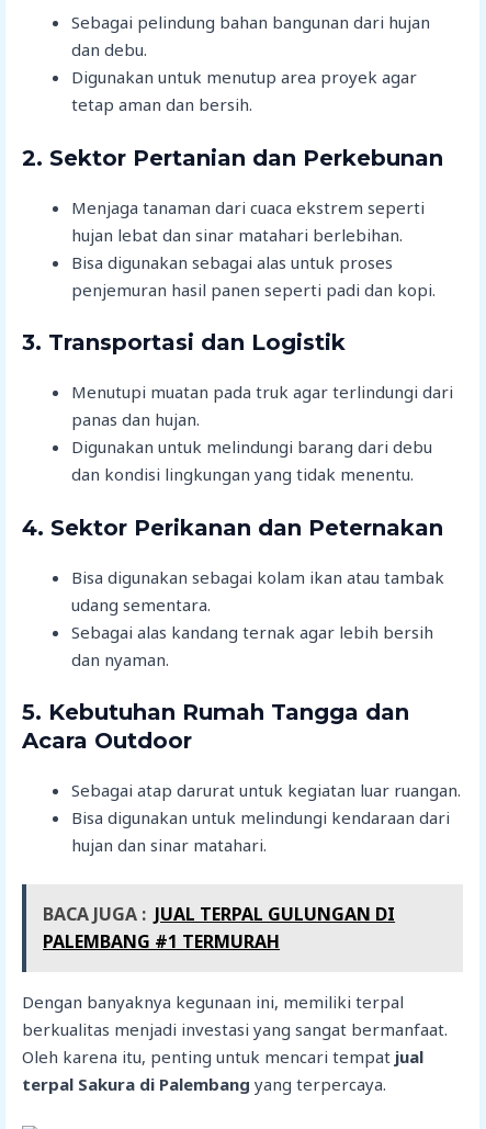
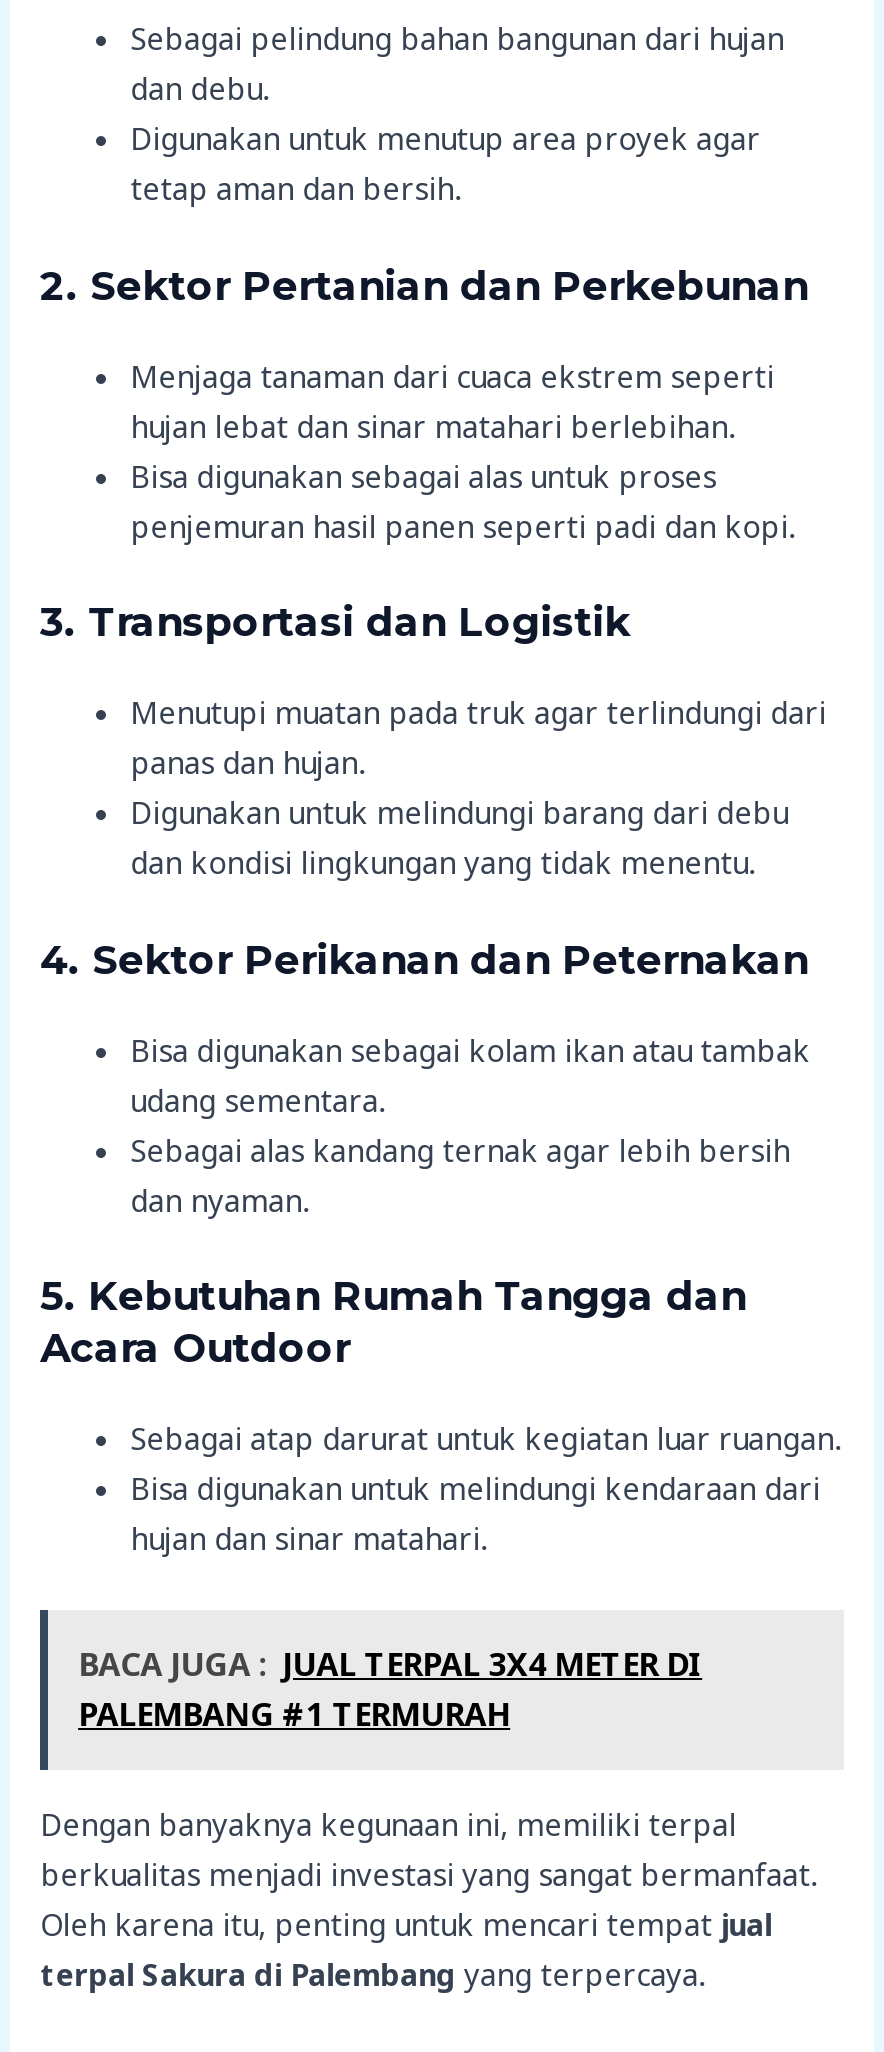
[43,902,395,926] BACA JUGA : JUAL TERPAL GULUNGAN DI -> [78,1641,702,1685] BACA JUGA : JUAL TERPAL 3X4 METER DI

